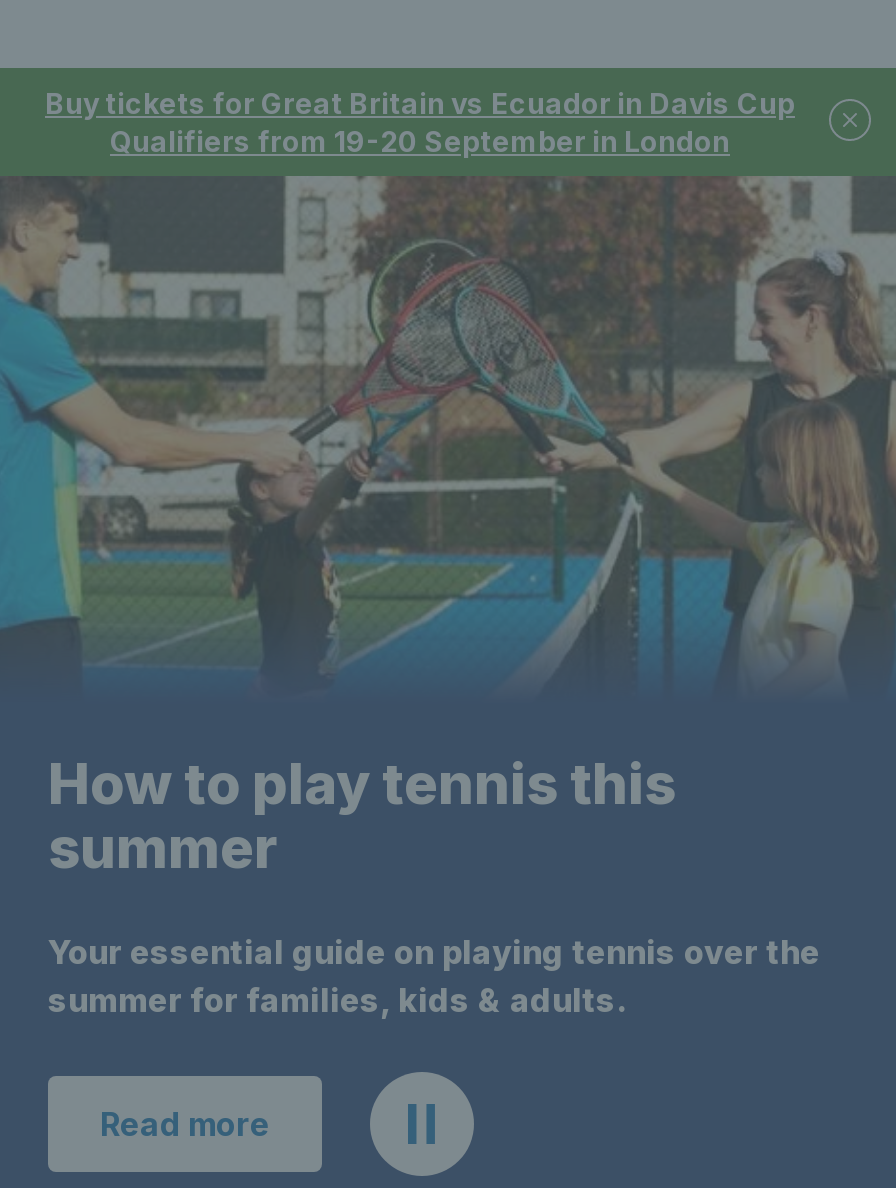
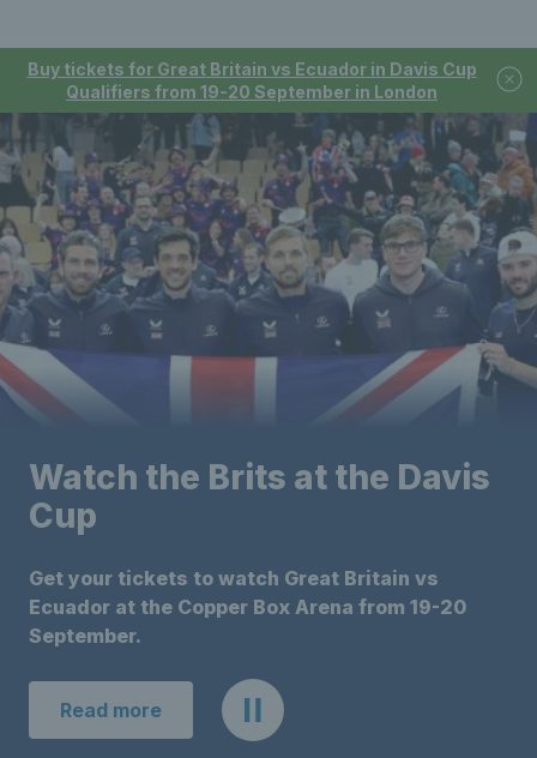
[6,174,890,882] [image] | How to play tennis this | summer -> [4,112,533,536] [image] | Watch the Brits at the Davis | Cup
[48,932,820,1020] Your essential guide on playing tennis over the | summer for families, kids & adults. -> [29,566,466,648] Get your tickets to watch Great Britain vs | Ecuador at the Copper Box Arena from 19-20 | September.

